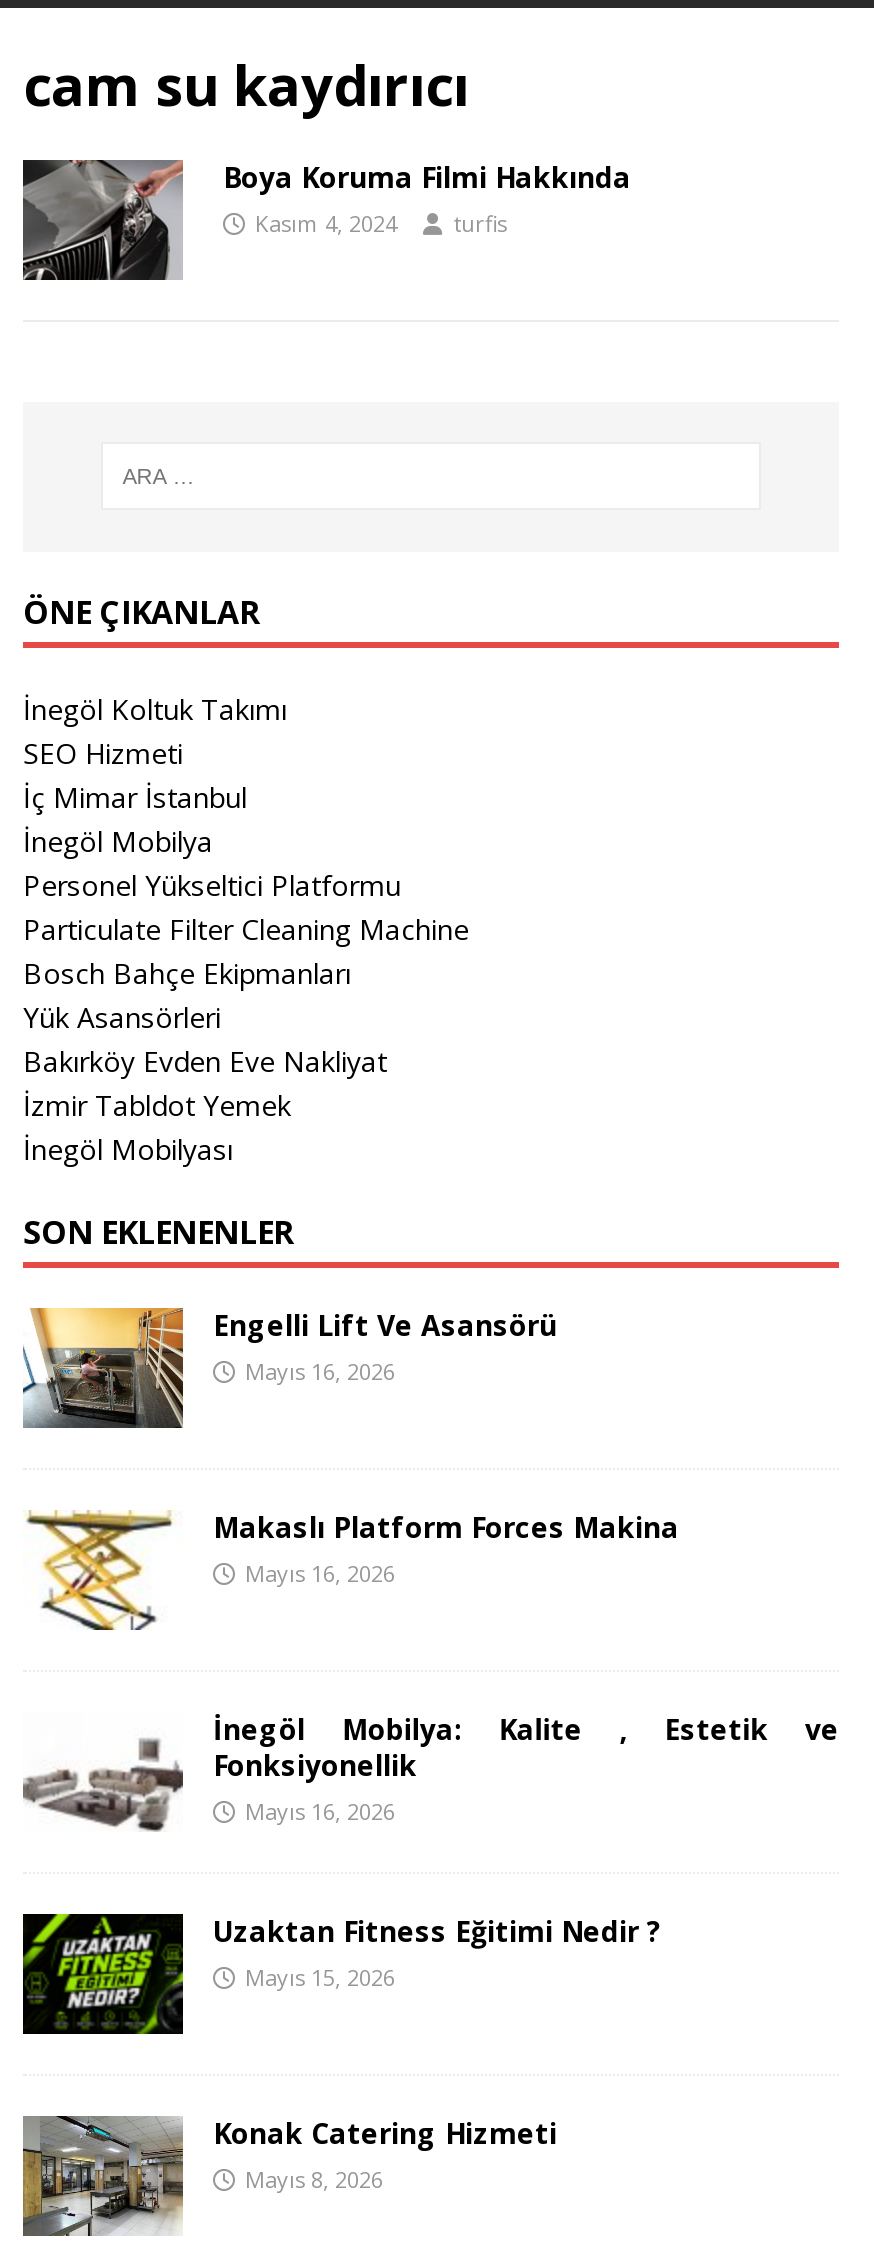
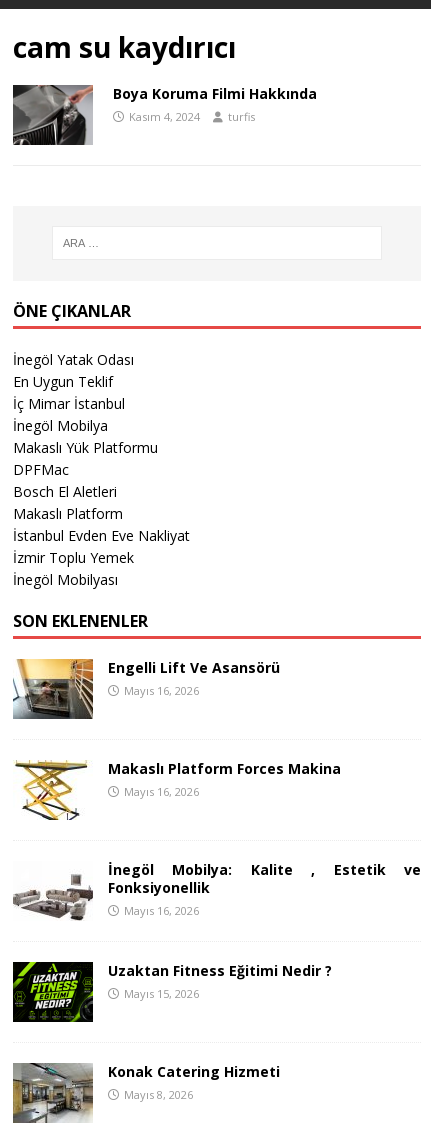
[23,689,287,771] İnegöl Koltuk Takımı | SEO Hizmeti -> [13,350,134,391] İnegöl Yatak Odası | En Uygun Teklif
[23,865,469,1123] Personel Yükseltici Platformu | Particulate Filter Cleaning Machine | Bosch Bahçe Ekipmanları | Yük Asansörleri | Bakırköy Evden Eve Nakliyat | İzmir Tabldot Yemek -> [13,438,190,567] Makaslı Yük Platformu | DPFMac | Bosch El Aletleri | Makaslı Platform | İstanbul Evden Eve Nakliyat | İzmir Toplu Yemek

